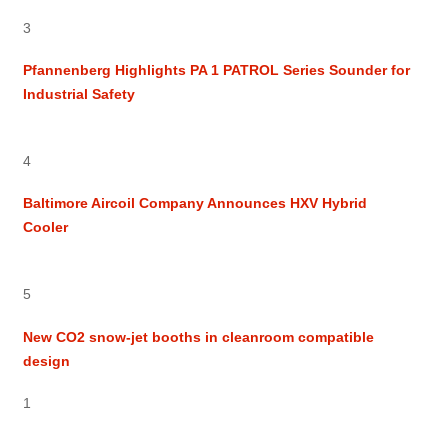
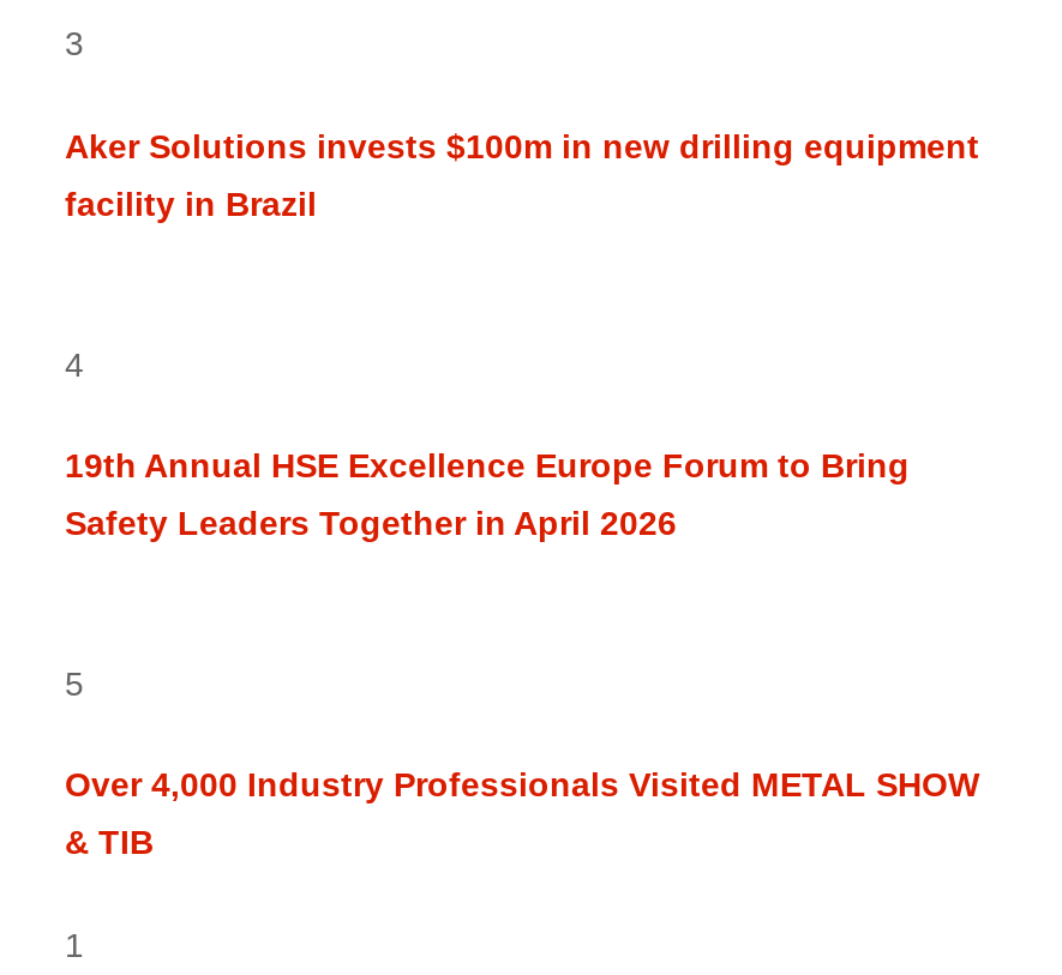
[23,62,410,78] Pfannenberg Highlights PA 1 PATROL Series Sounder for -> [65,126,979,165] Aker Solutions invests $100m in new drilling equipment
[23,86,135,102] Industrial Safety -> [65,184,317,222] facility in Brazil
[23,195,367,211] Baltimore Aircoil Company Announces HXV Hybrid -> [65,446,910,484] 19th Annual HSE Excellence Europe Forum to Bring
[23,219,68,235] Cooler -> [65,503,677,542] Safety Leaders Together in April 2026
[23,329,374,345] New CO2 snow-jet booths in cleanroom compatible -> [65,765,979,804] Over 4,000 Industry Professionals Visited METAL SHOW
[23,353,70,369] design -> [65,823,154,861] & TIB

